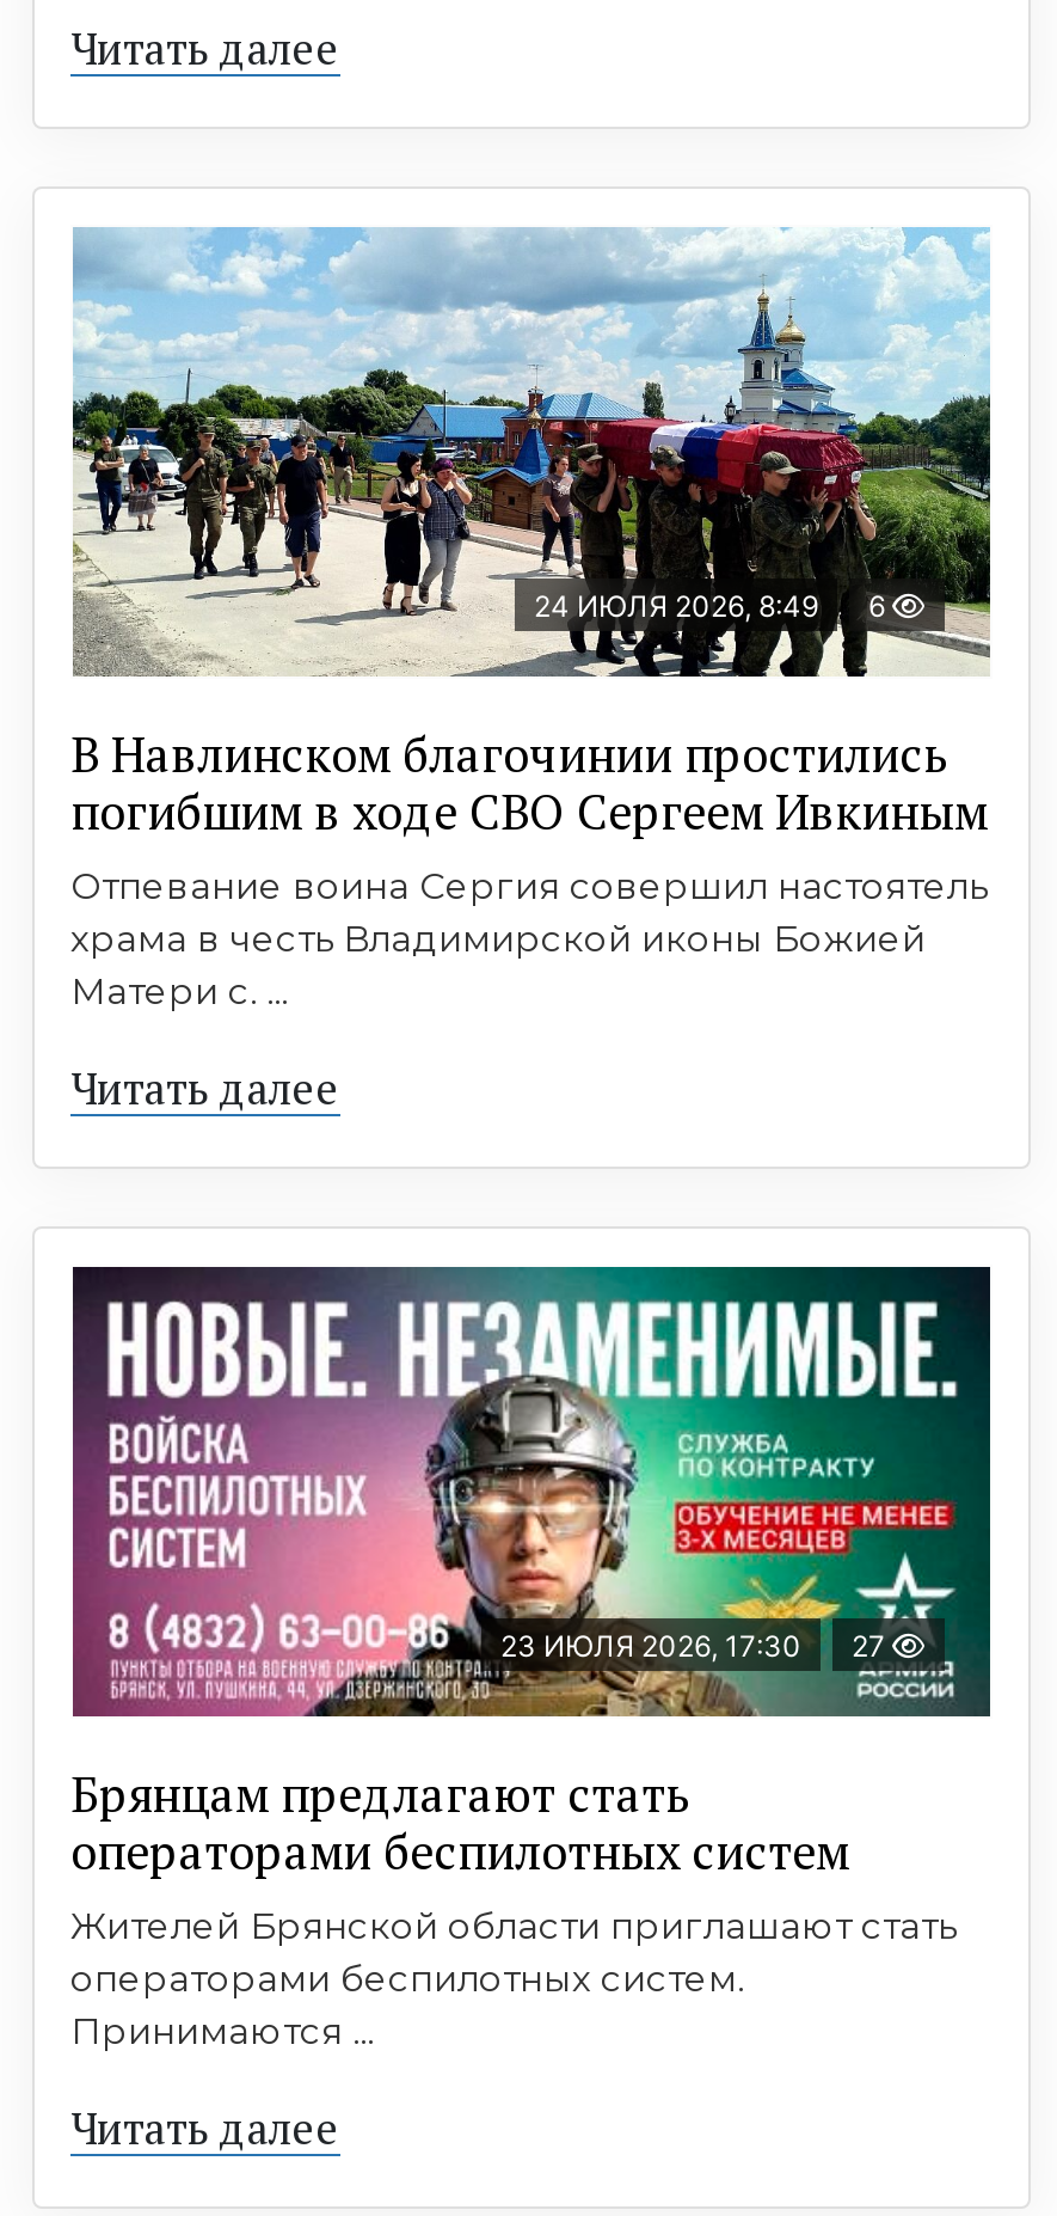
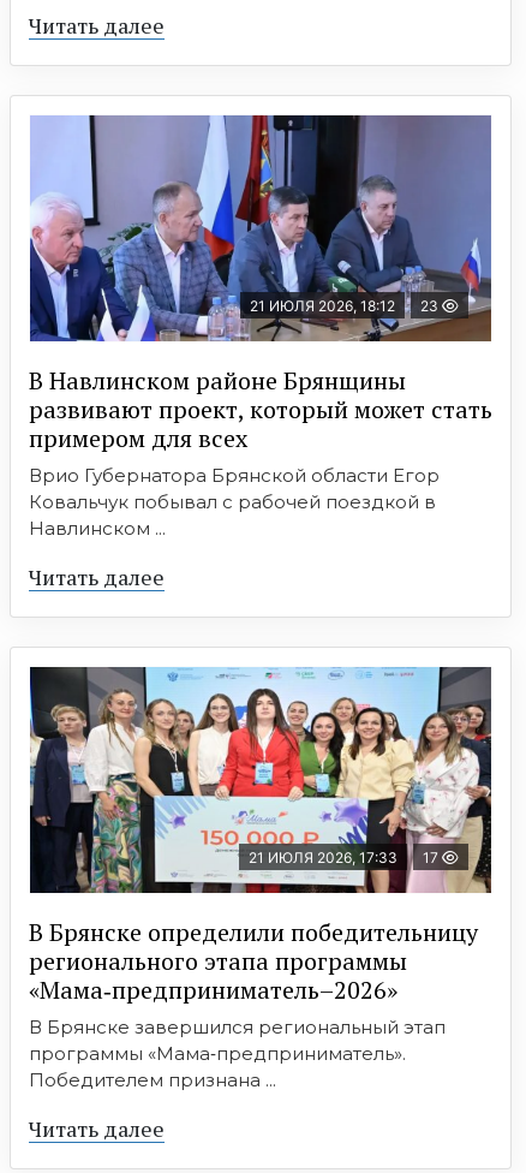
[70,227,993,677] [image] | 24 ИЮЛЯ 2026, 8:49 | 6 -> [29,114,492,343] [image] | 21 ИЮЛЯ 2026, 18:12 | 23
[70,722,988,1014] В Навлинском благочинии простились | погибшим в ходе СВО Сергеем Ивкиным | Отпевание воина Сергия совершил настоятель | храма в честь Владимирской иконы Божией | Матери с. ... -> [29,364,492,540] В Навлинском районе Брянщины | развивают проект, который может стать | примером для всех | Врио Губернатора Брянской области Егор | Ковальчук побывал с рабочей поездкой в | Навлинском ...
[70,1265,990,1688] [image] | 23 ИЮЛЯ 2026, 17:30 | 27 -> [29,667,492,894] [image] | 21 ИЮЛЯ 2026, 17:33 | 17
[70,1762,957,2053] Брянцам предлагают стать | оперaторами бeспилoтных систeм | Жителей Брянской области приглашают стать | операторами беспилотных систем. | Принимаются ... -> [29,916,478,1091] В Брянске определили победительницу | регионального этапа программы | «Мама‑предприниматель–2026» | В Брянске завершился региональный этап | программы «Мама‑предприниматель». | Победителем признана ...

